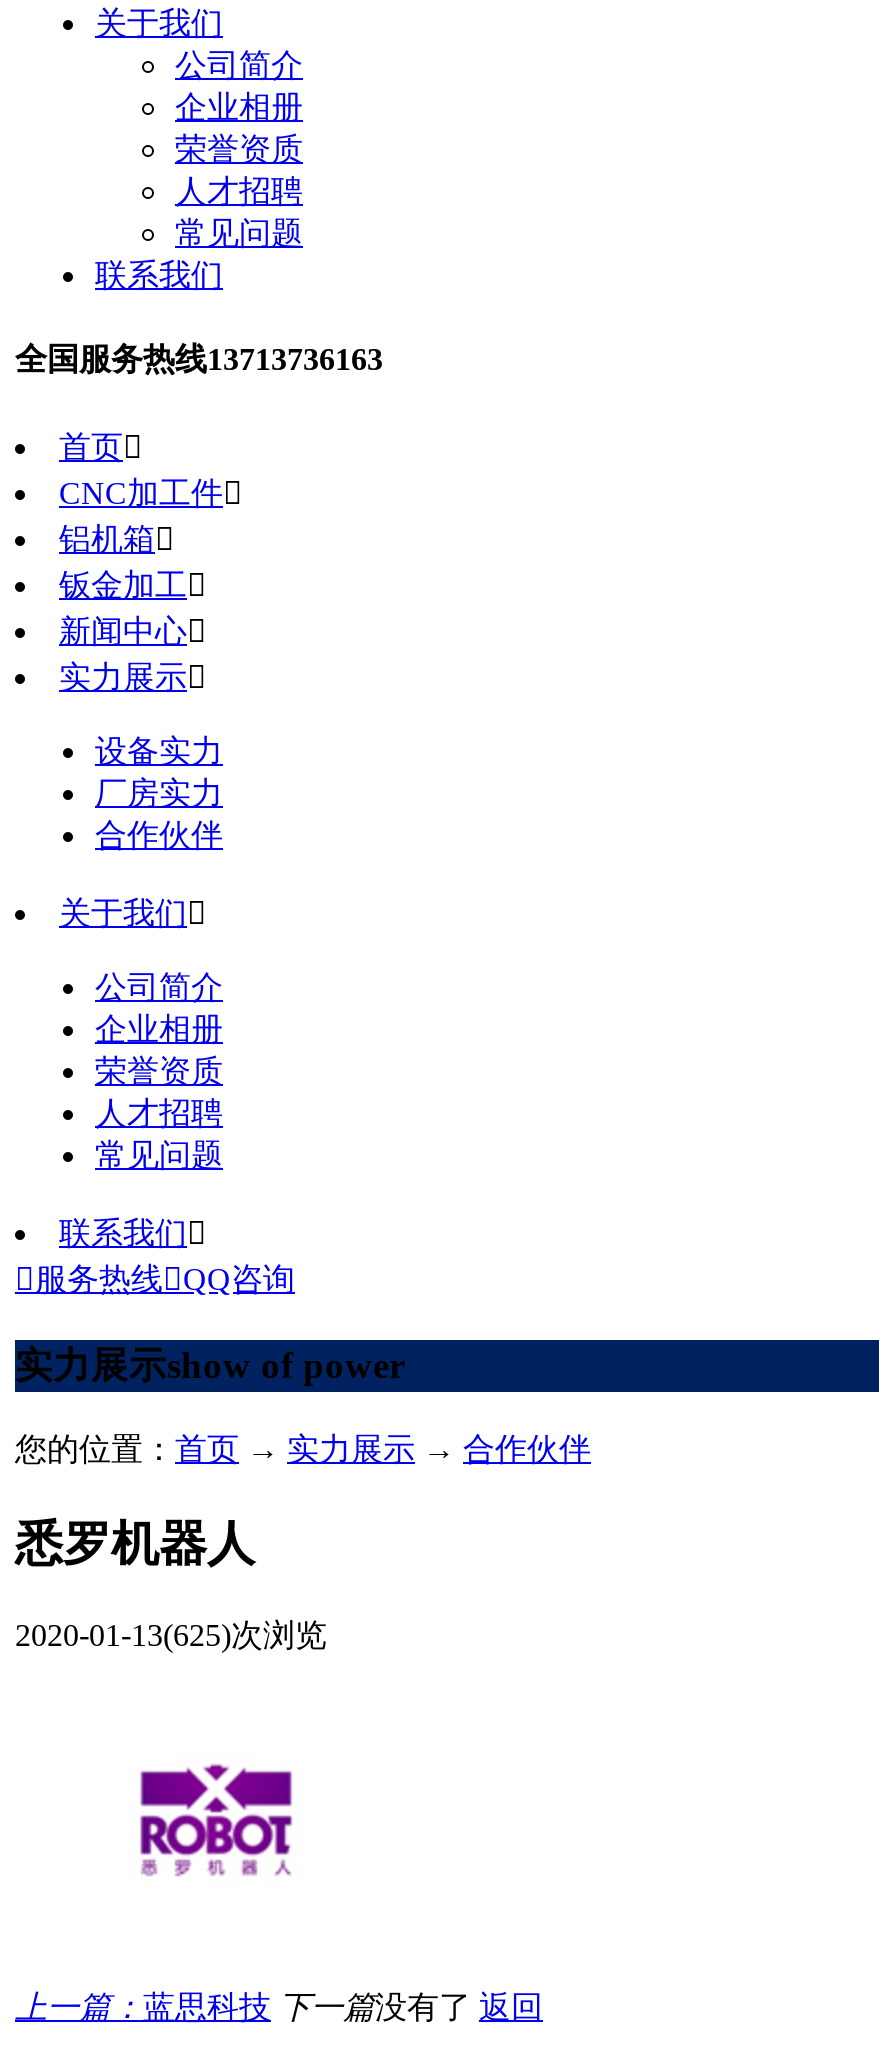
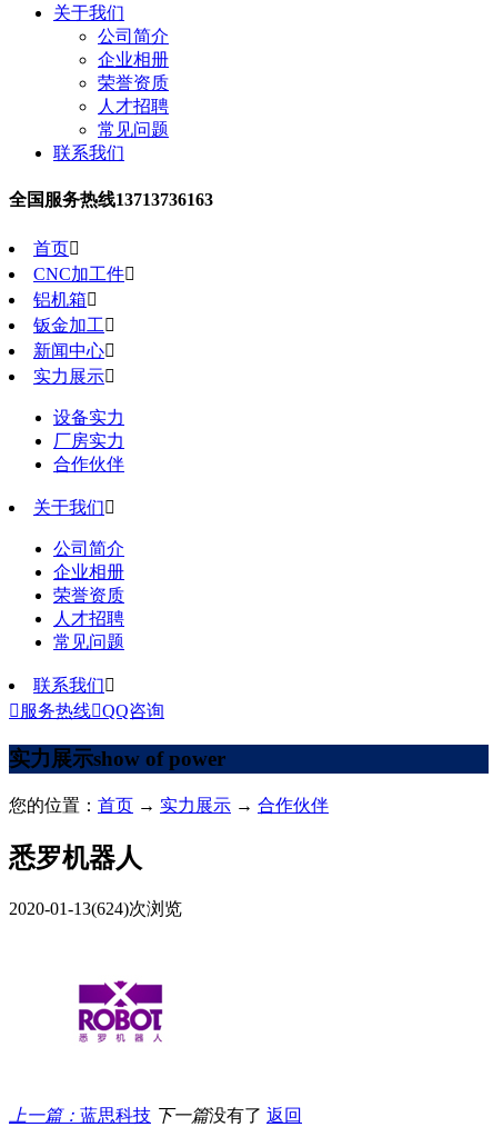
[15,1617,327,1651] 2020-01-13(625)次浏览 -> [9,899,182,918] 2020-01-13(624)次浏览

